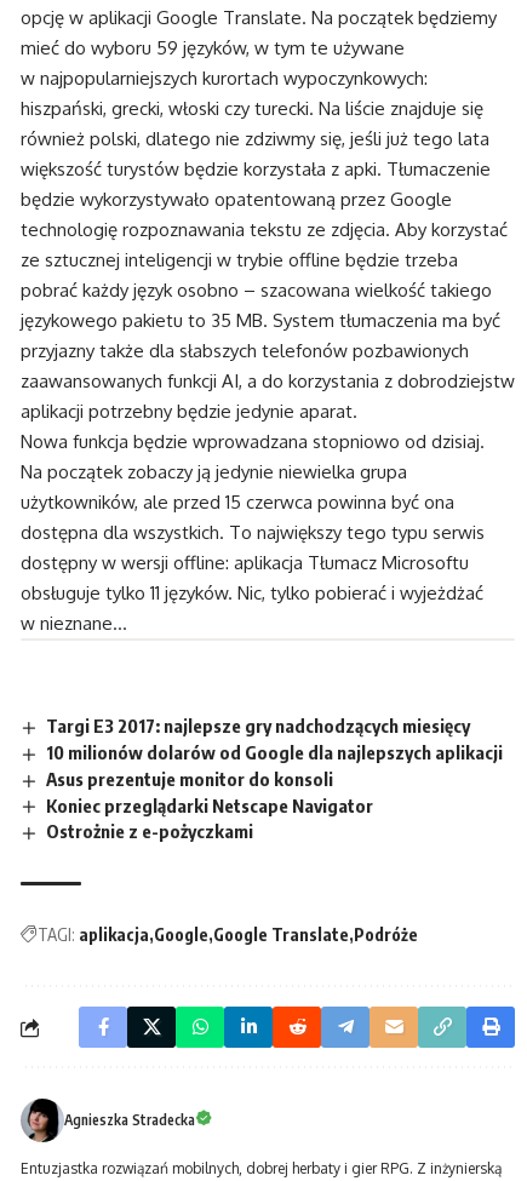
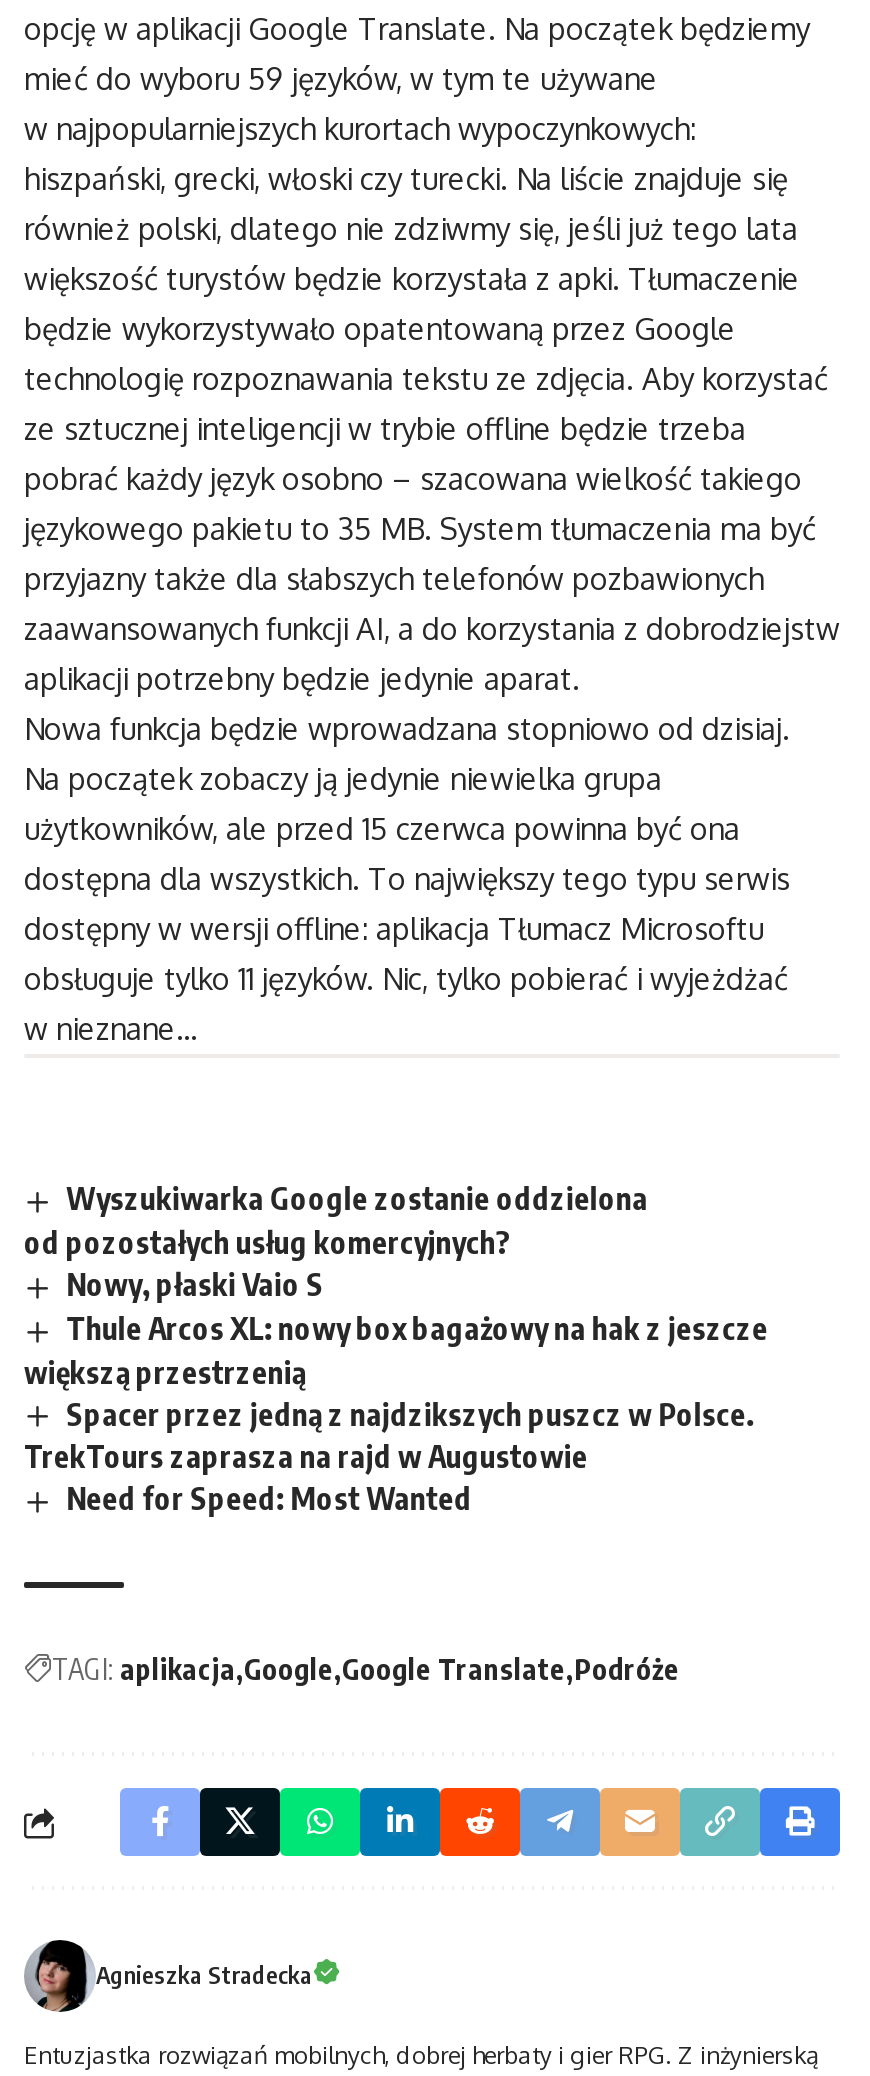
[46,715,503,842] Targi E3 2017: najlepsze gry nadchodzących miesięcy | 10 milionów dolarów od Google dla najlepszych aplikacji | Asus prezentuje monitor do konsoli | Koniec przeglądarki Netscape Navigator | Ostrożnie z e-pożyczkami -> [24,1180,768,1517] Wyszukiwarka Google zostanie oddzielona | od pozostałych usług komercyjnych? | Nowy, płaski Vaio S | Thule Arcos XL: nowy box bagażowy na hak z jeszcze | większą przestrzenią | Spacer przez jedną z najdzikszych puszcz w Polsce. | TrekTours zaprasza na rajd w Augustowie | Need for Speed: Most Wanted

